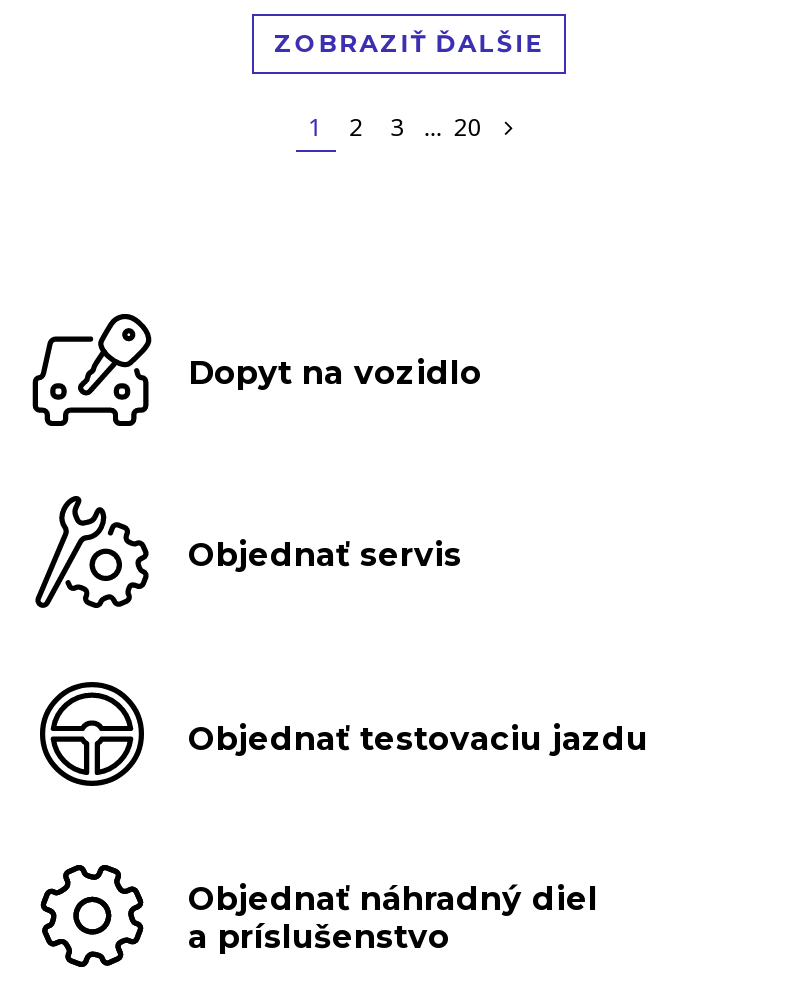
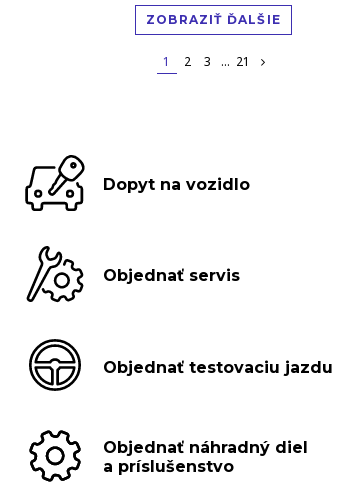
[308,110,482,144] 1 2 3 ... 20 -> [163,53,250,70] 1 2 3 ... 21

